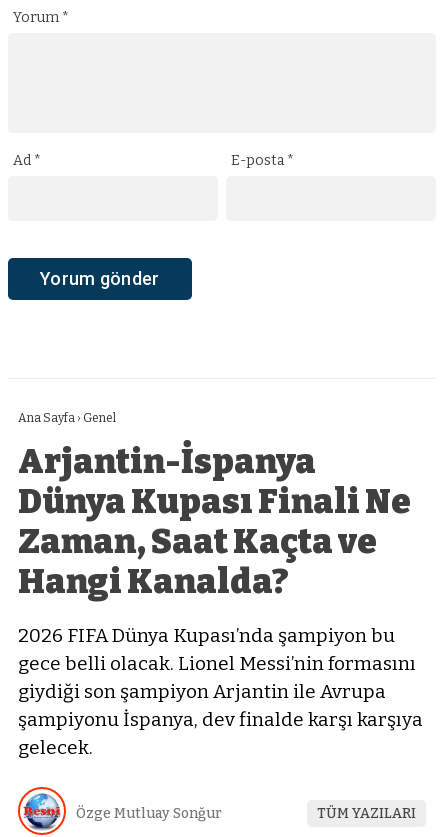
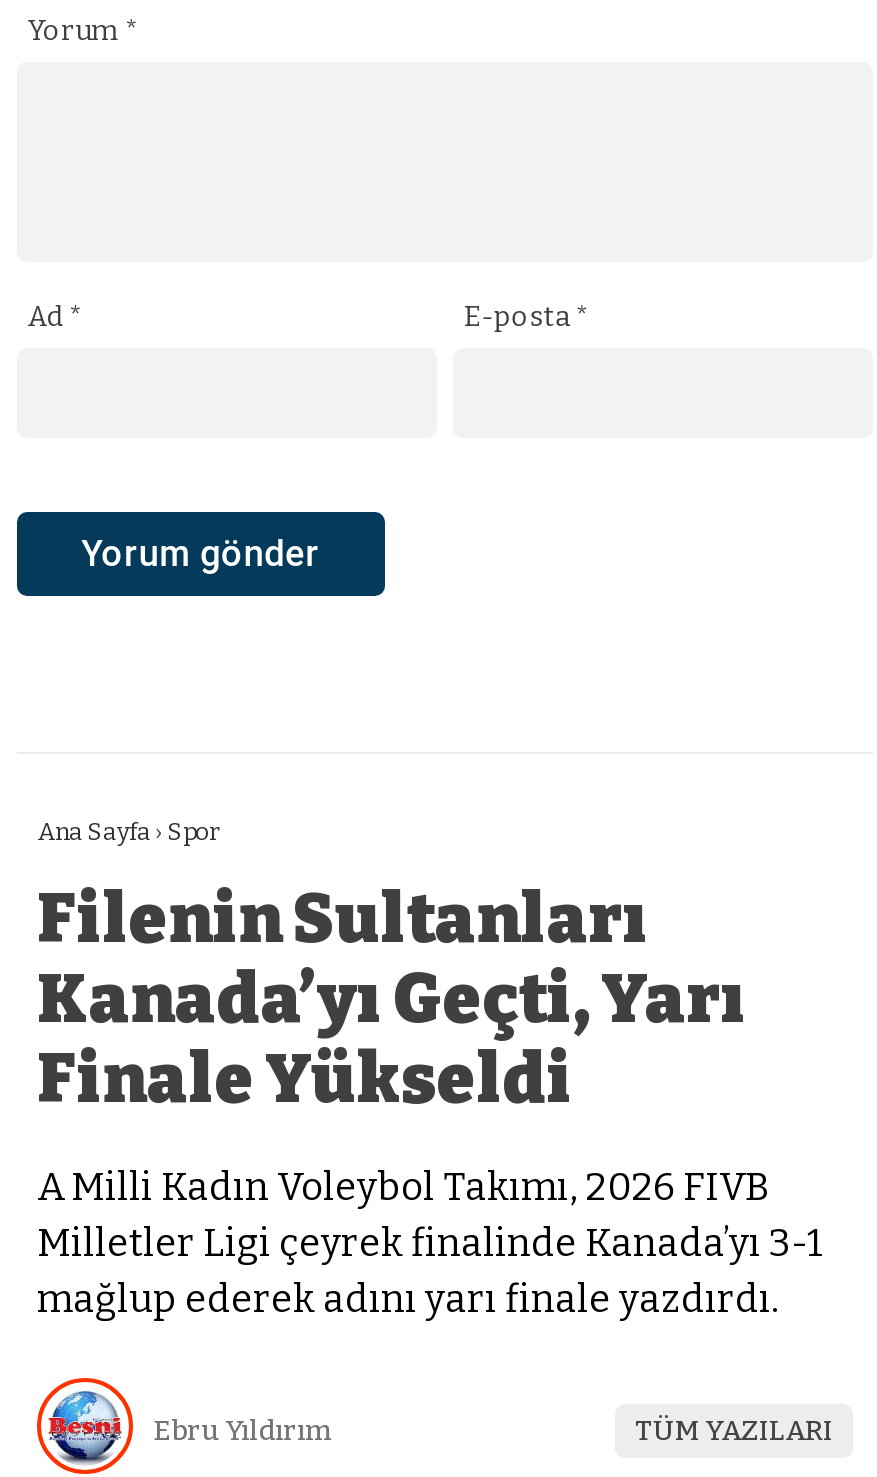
[18,411,411,602] Ana Sayfa › Genel | Arjantin-İspanya | Dünya Kupası Finali Ne | Zaman, Saat Kaçta ve | Hangi Kanalda? -> [37,818,747,1120] Ana Sayfa › Spor | Filenin Sultanları | Kanada’yı Geçti, Yarı | Finale Yükseldi
[18,624,423,759] 2026 FIFA Dünya Kupası’nda şampiyon bu | gece belli olacak. Lionel Messi’nin formasını | giydiği son şampiyon Arjantin ile Avrupa | şampiyonu İspanya, dev finalde karşı karşıya | gelecek. -> [37,1164,823,1322] A Milli Kadın Voleybol Takımı, 2026 FIVB | Milletler Ligi çeyrek finalinde Kanada’yı 3-1 | mağlup ederek adını yarı finale yazdırdı.
[76,805,222,822] Özge Mutluay Sonğur -> [153,1415,333,1449] Ebru Yıldırım

